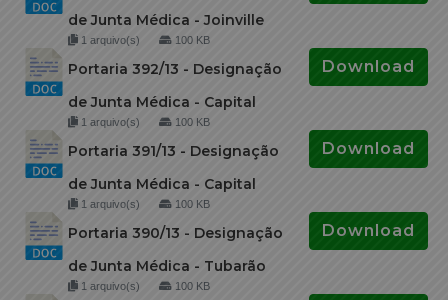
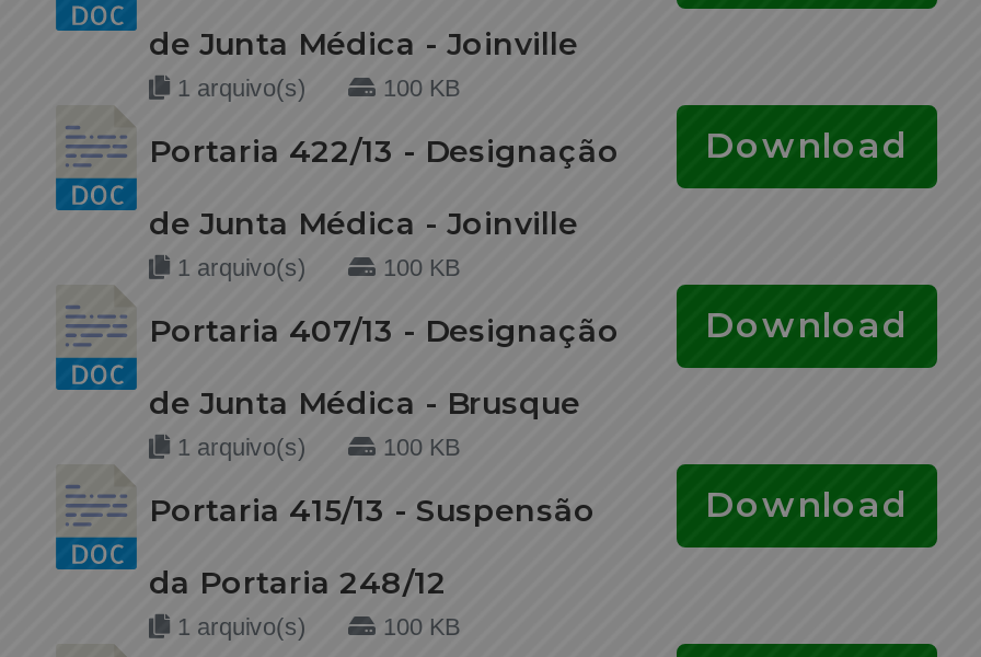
[68,60,282,78] Portaria 392/13 - Designação -> [149,131,620,171] Portaria 422/13 - Designação
[68,93,256,111] de Junta Médica - Capital -> [149,203,578,243] de Junta Médica - Joinville
[68,142,279,160] Portaria 391/13 - Designação -> [149,311,620,350] Portaria 407/13 - Designação
[68,175,256,193] de Junta Médica - Capital -> [149,383,580,422] de Junta Médica - Brusque
[68,224,283,242] Portaria 390/13 - Designação -> [149,490,596,530] Portaria 415/13 - Suspensão
[68,257,266,275] de Junta Médica - Tubarão -> [149,563,447,602] da Portaria 248/12

